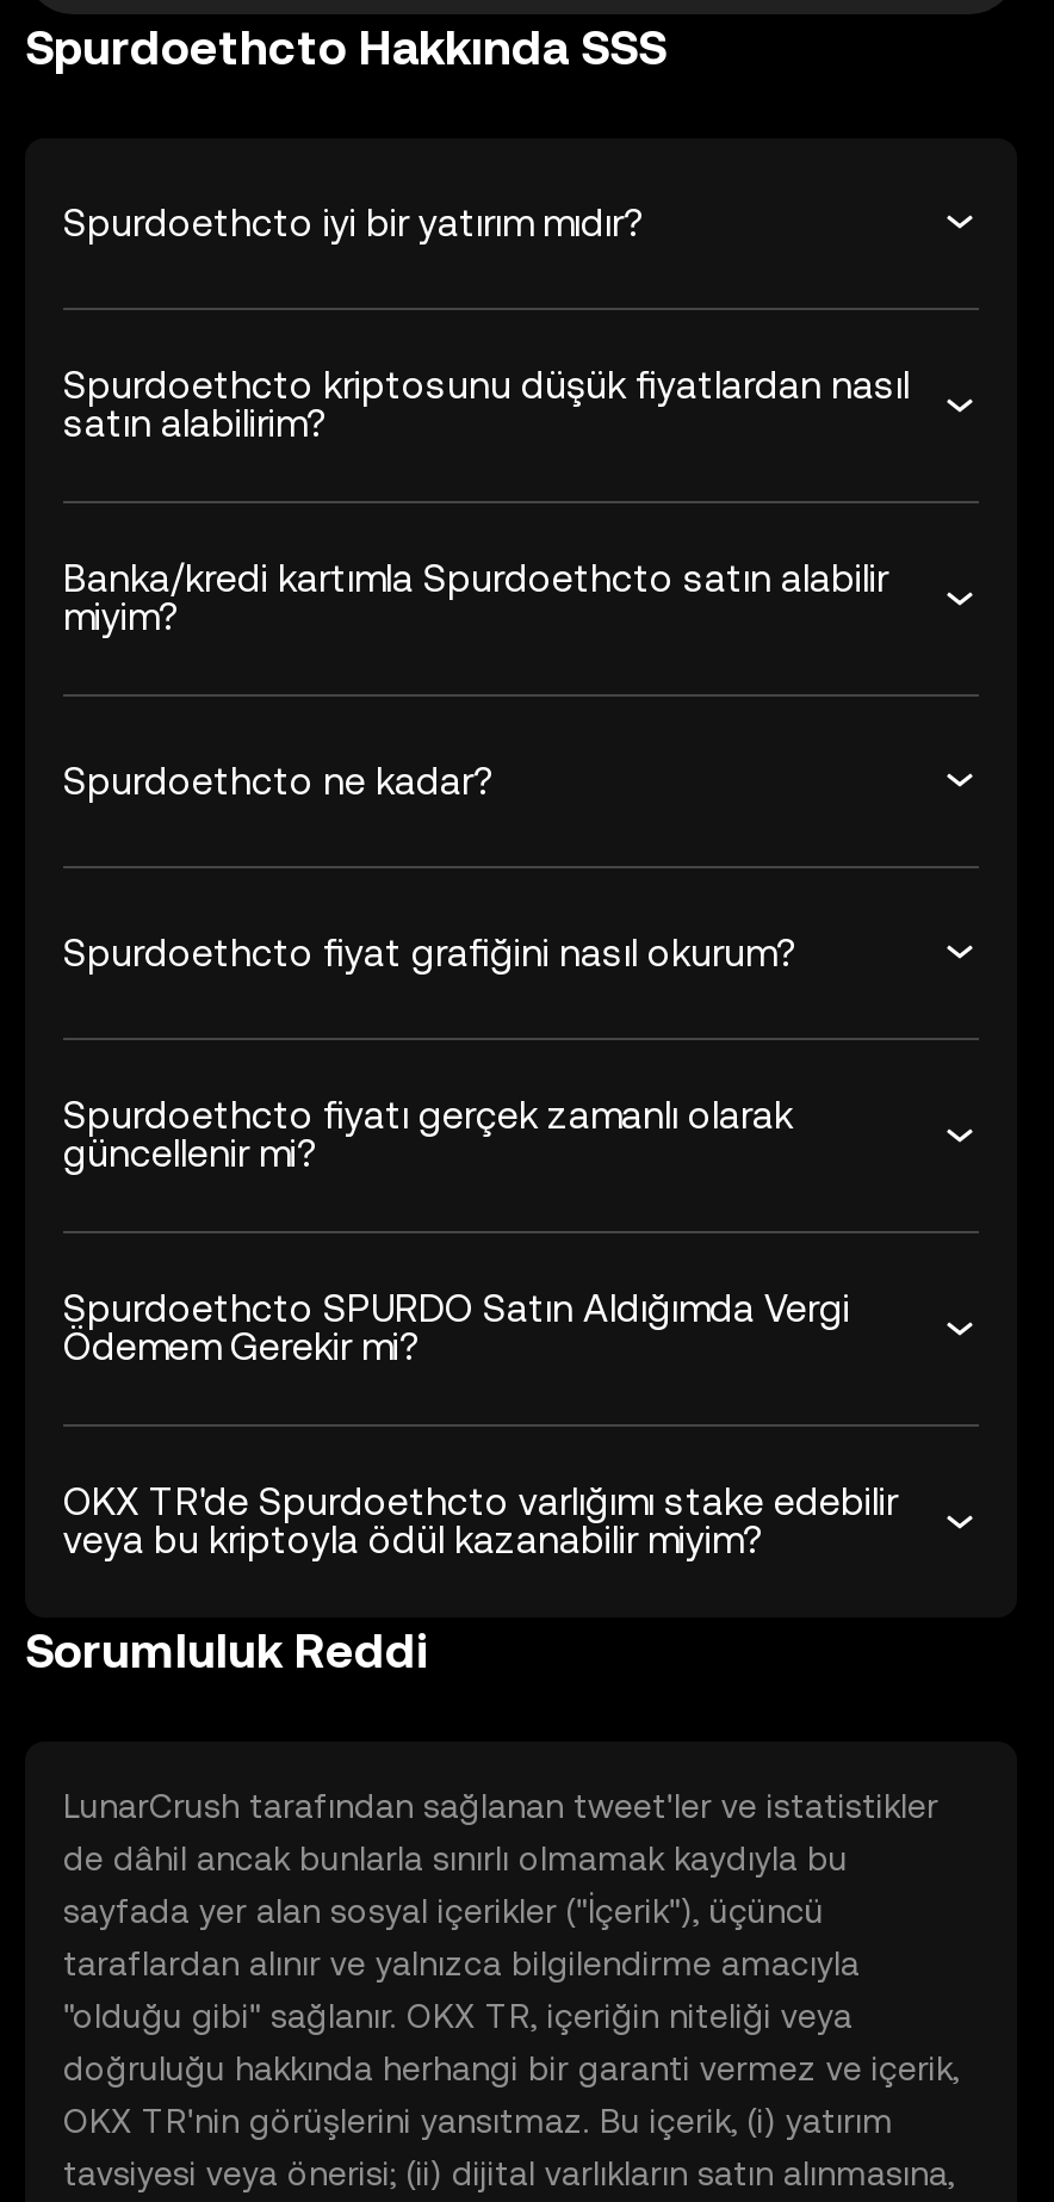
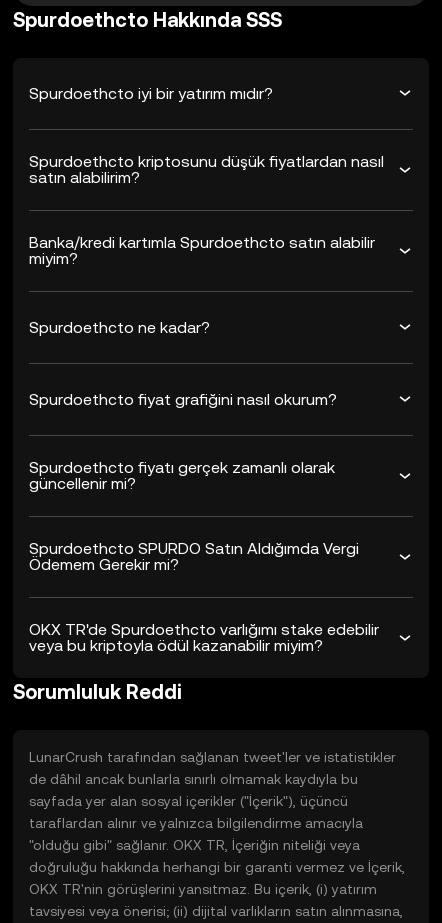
[63,1997,852,2035] "olduğu gibi" sağlanır. OKX TR, içeriğin niteliği veya -> [29,837,360,853] "olduğu gibi" sağlanır. OKX TR, İçeriğin niteliği veya
[63,2049,960,2087] doğruluğu hakkında herhangi bir garanti vermez ve içerik, -> [29,859,405,875] doğruluğu hakkında herhangi bir garanti vermez ve İçerik,

